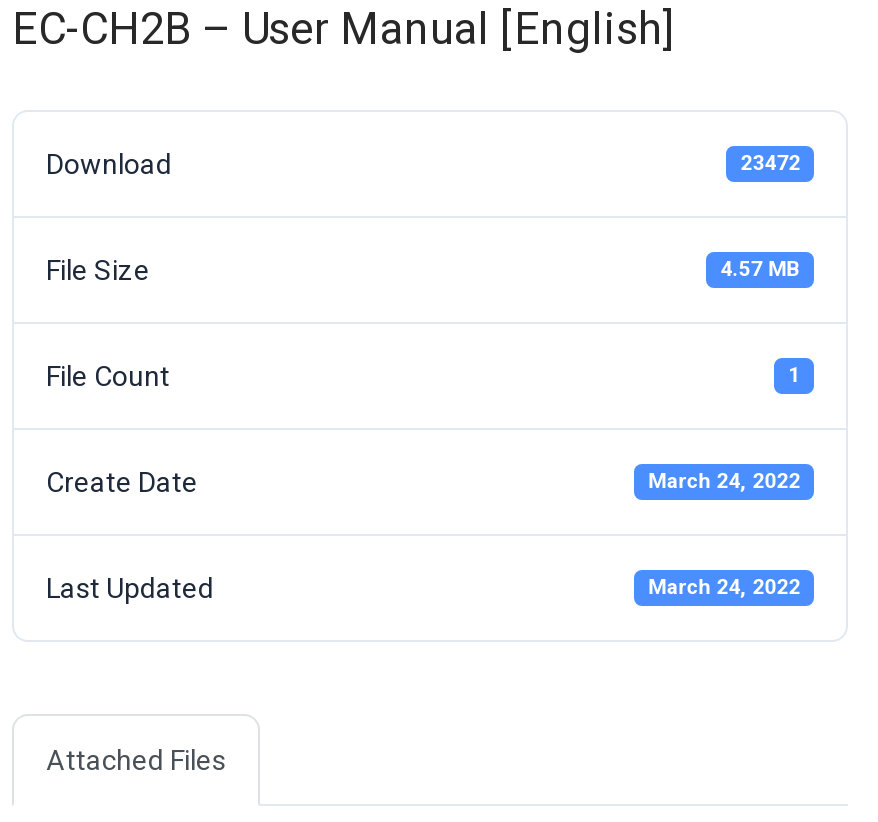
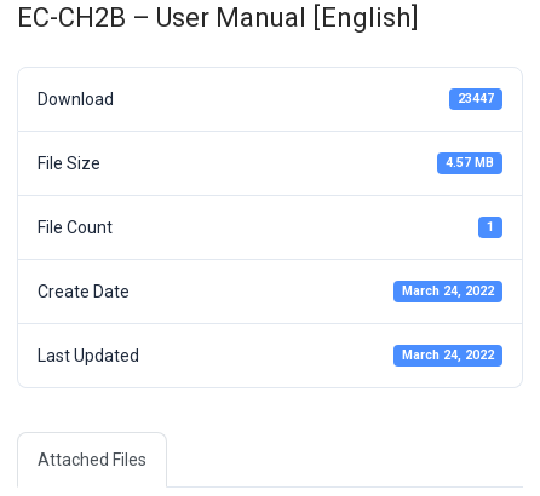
[740,150,800,176] 23472 -> [458,91,494,106] 23447

